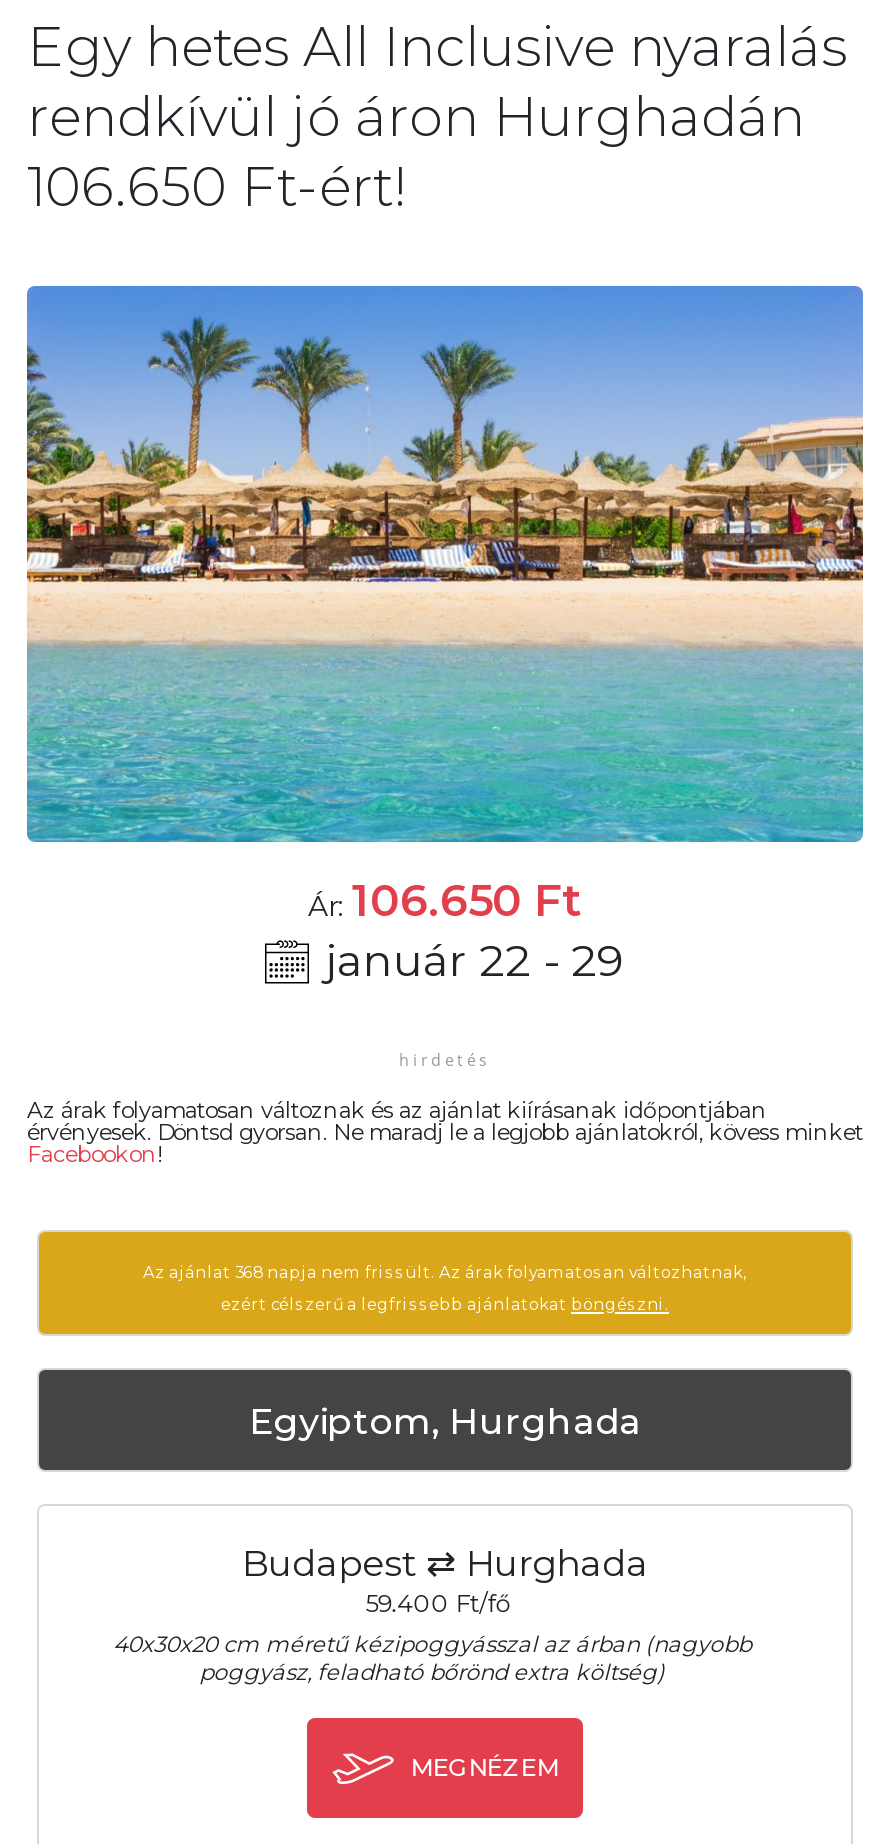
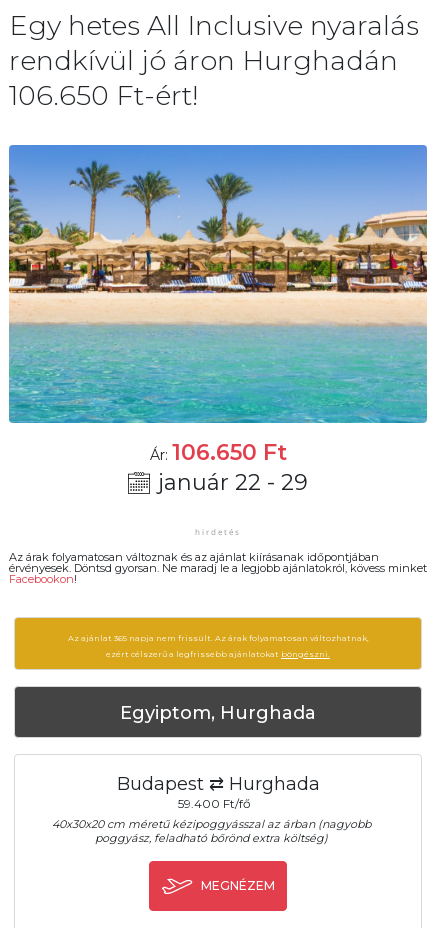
[143,1262,747,1282] Az ajánlat 368 napja nem frissült. Az árak folyamatosan változhatnak, -> [67,633,368,643] Az ajánlat 365 napja nem frissült. Az árak folyamatosan változhatnak,

